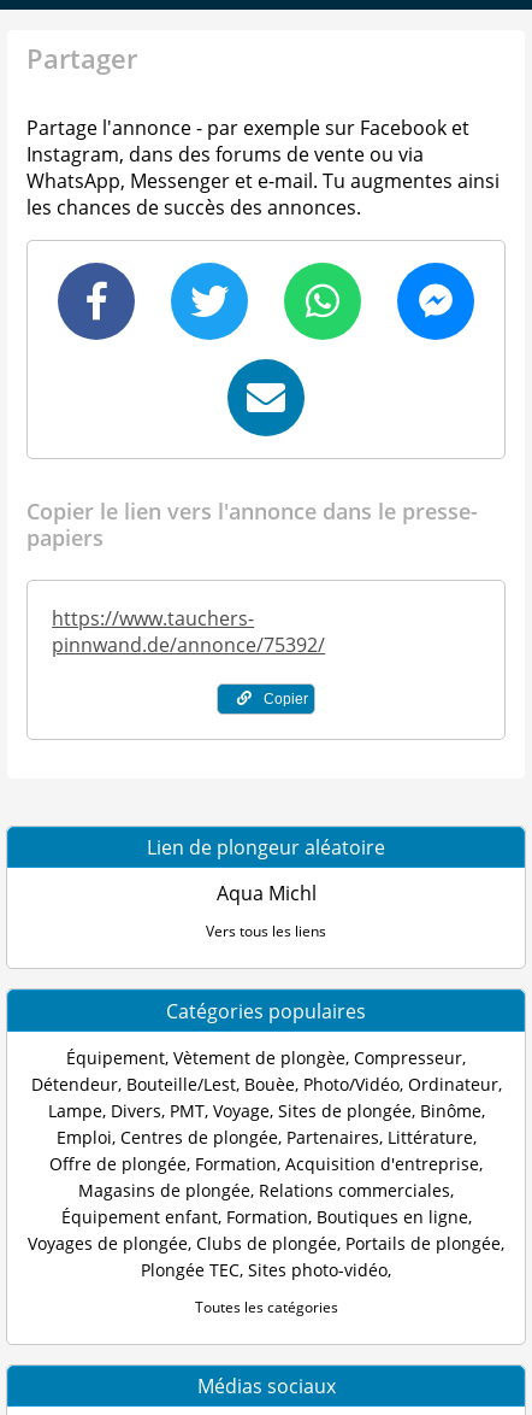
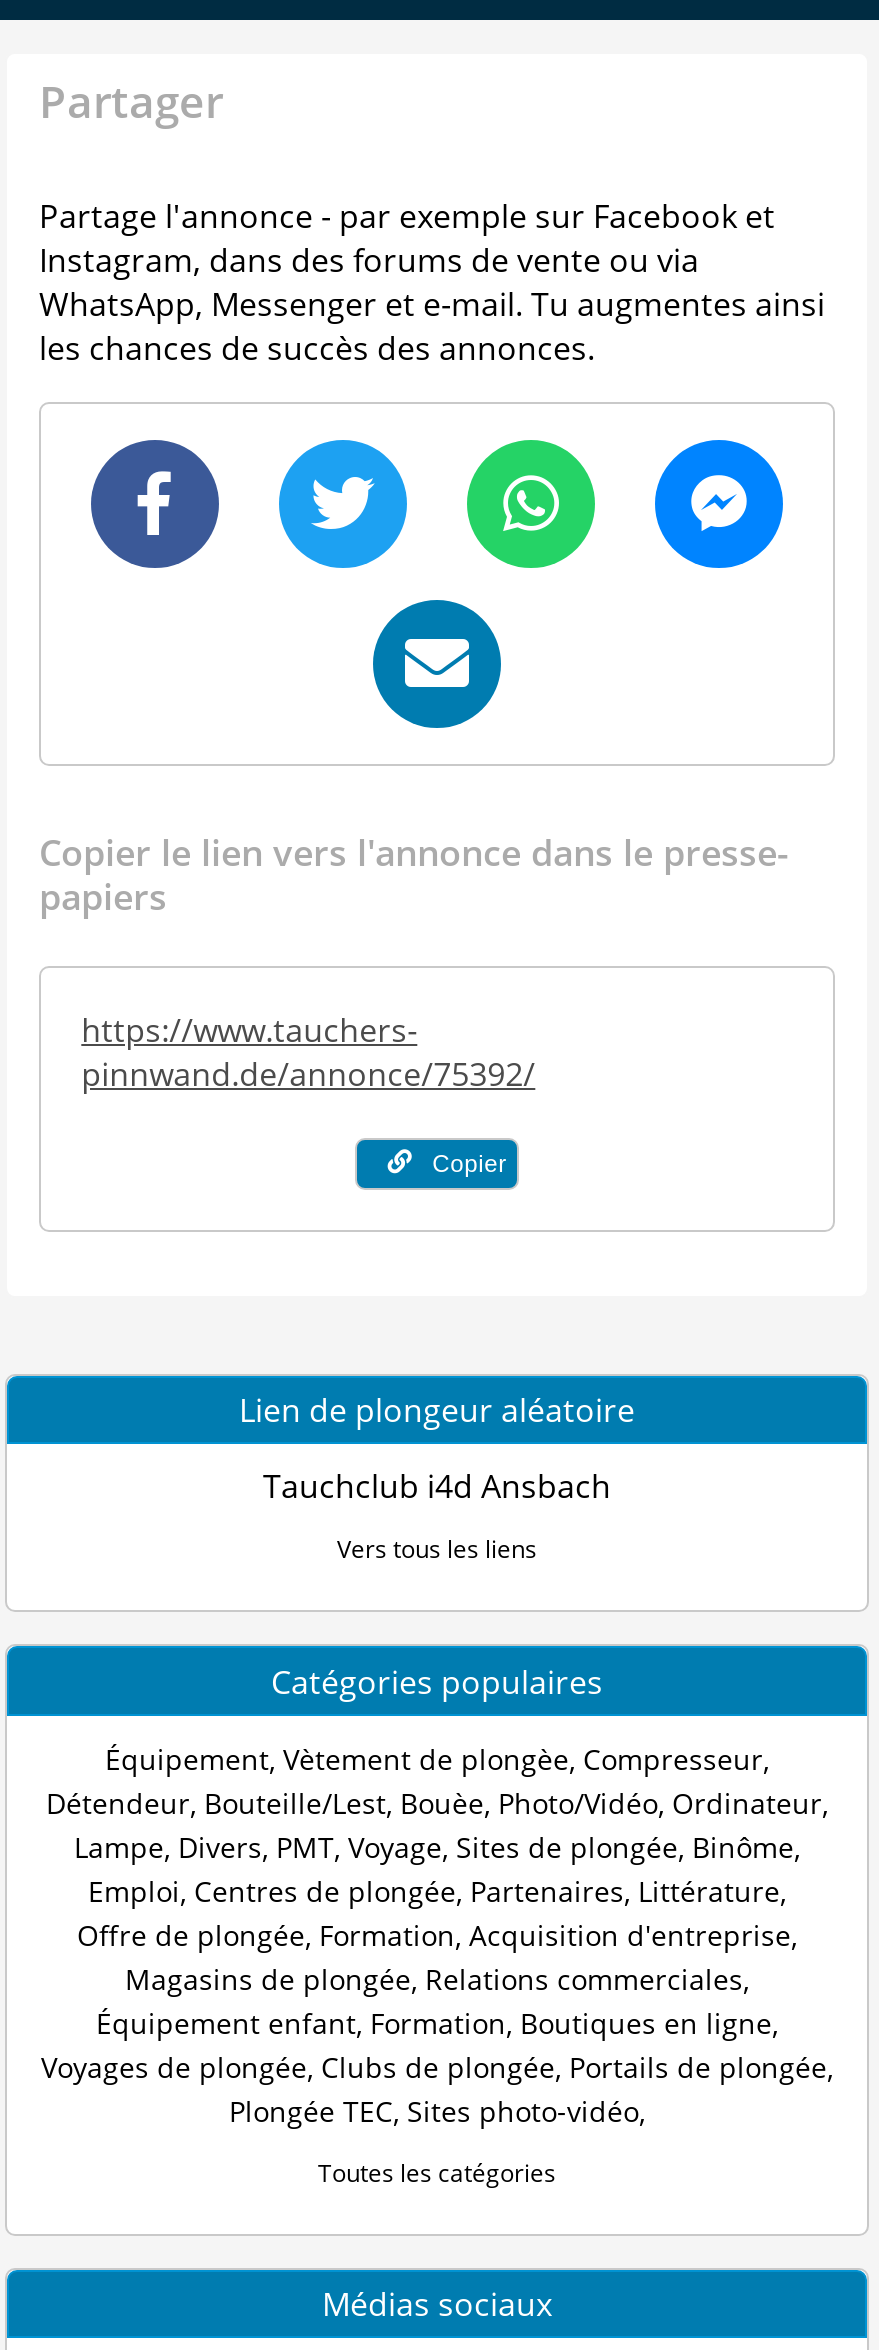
[216,880,316,907] Aqua Michl -> [263,1464,611,1508] Tauchclub i4d Ansbach

